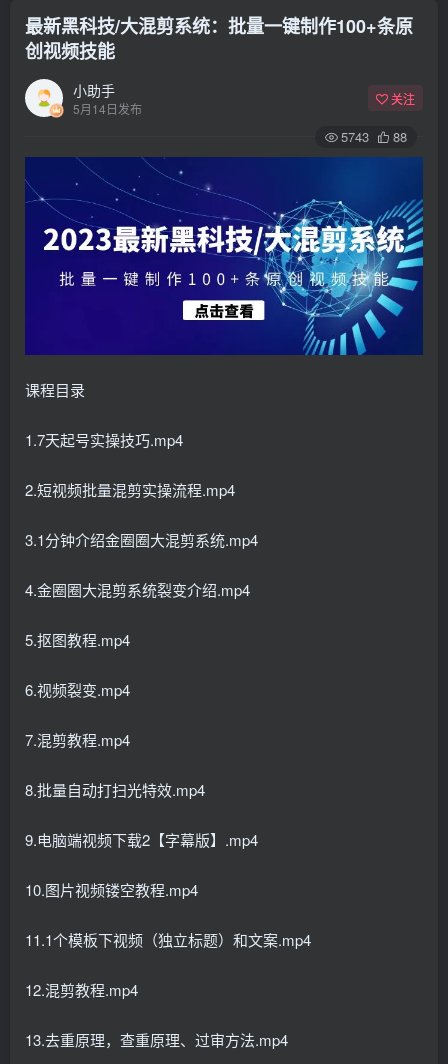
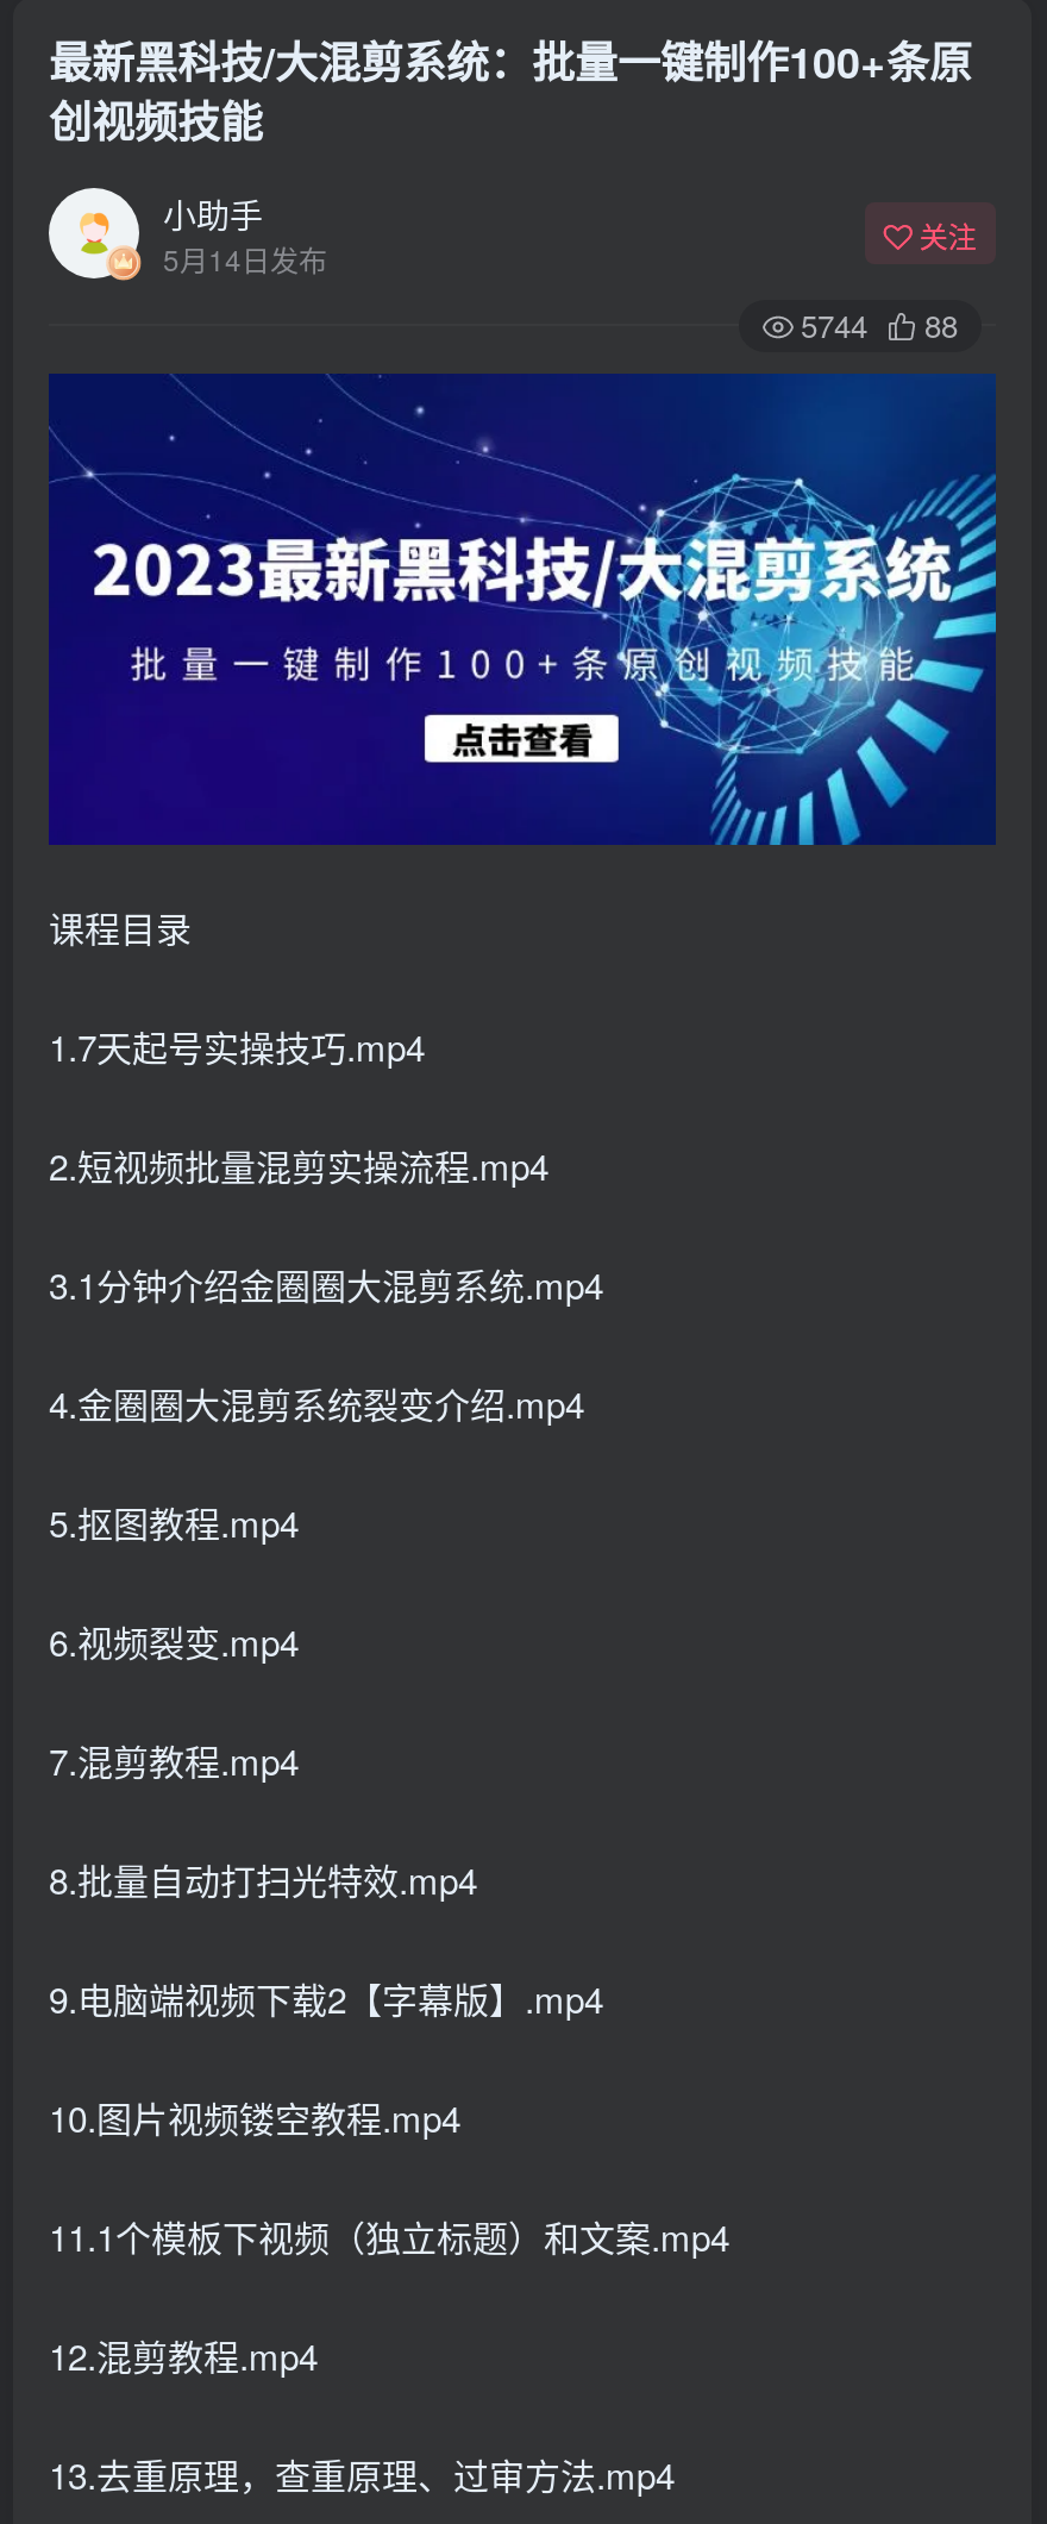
[341,127,407,146] 5743 88 -> [801,302,958,347] 5744 88

